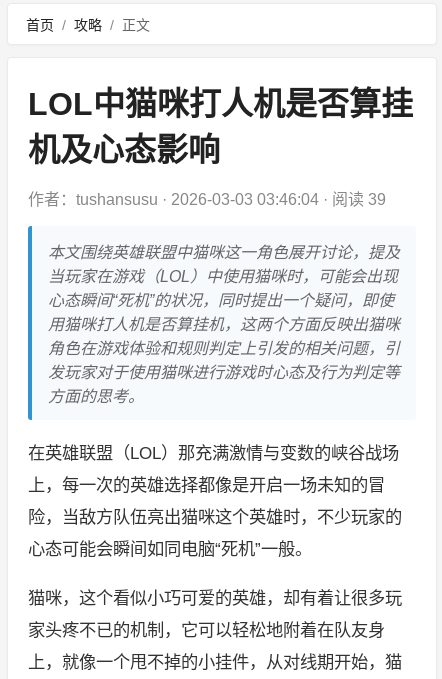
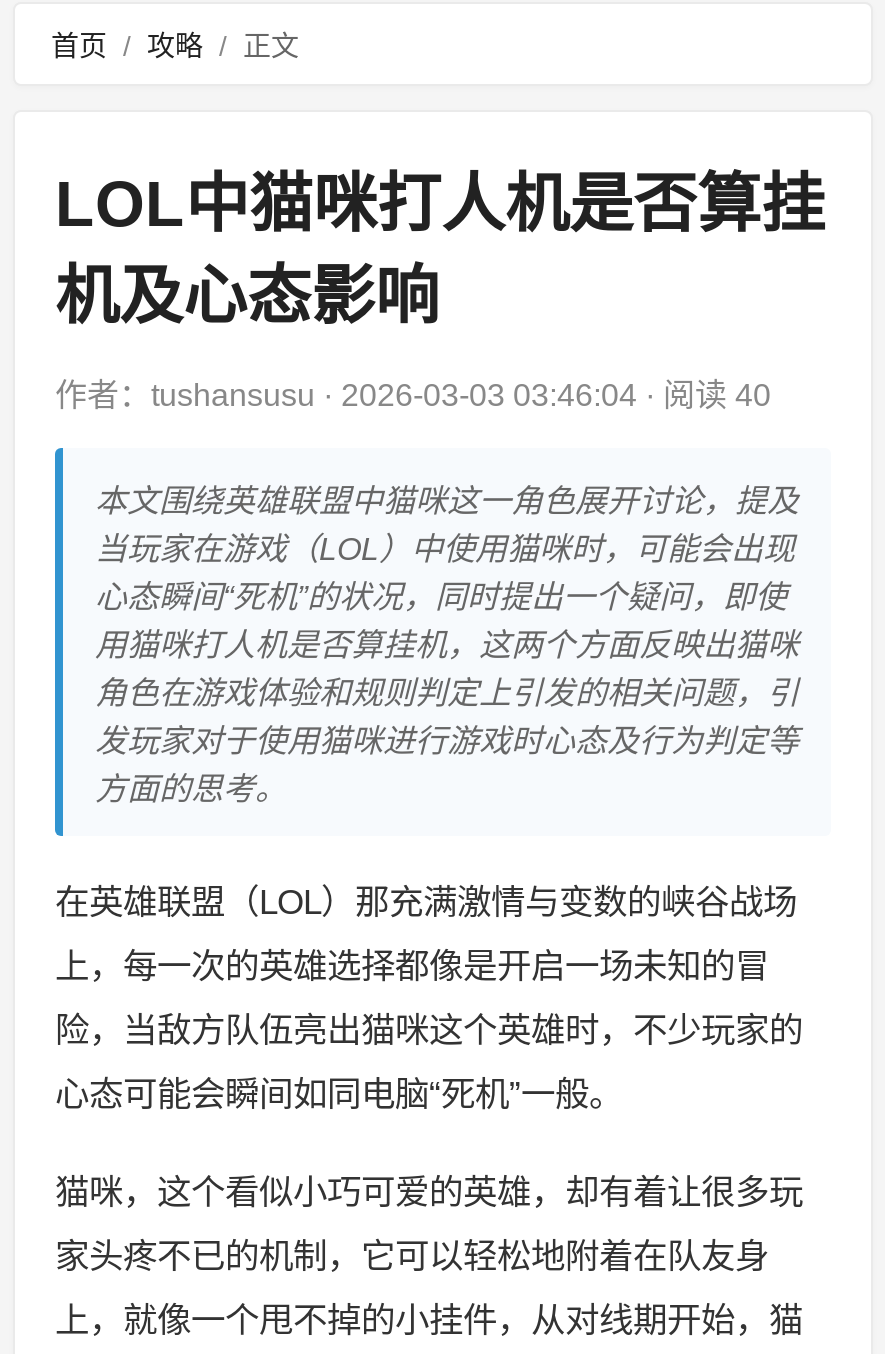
[28,191,386,208] 作者：tushansusu · 2026-03-03 03:46:04 ·阅读 39 -> [55,378,771,412] 作者：tushansusu · 2026-03-03 03:46:04 ·阅读 40

